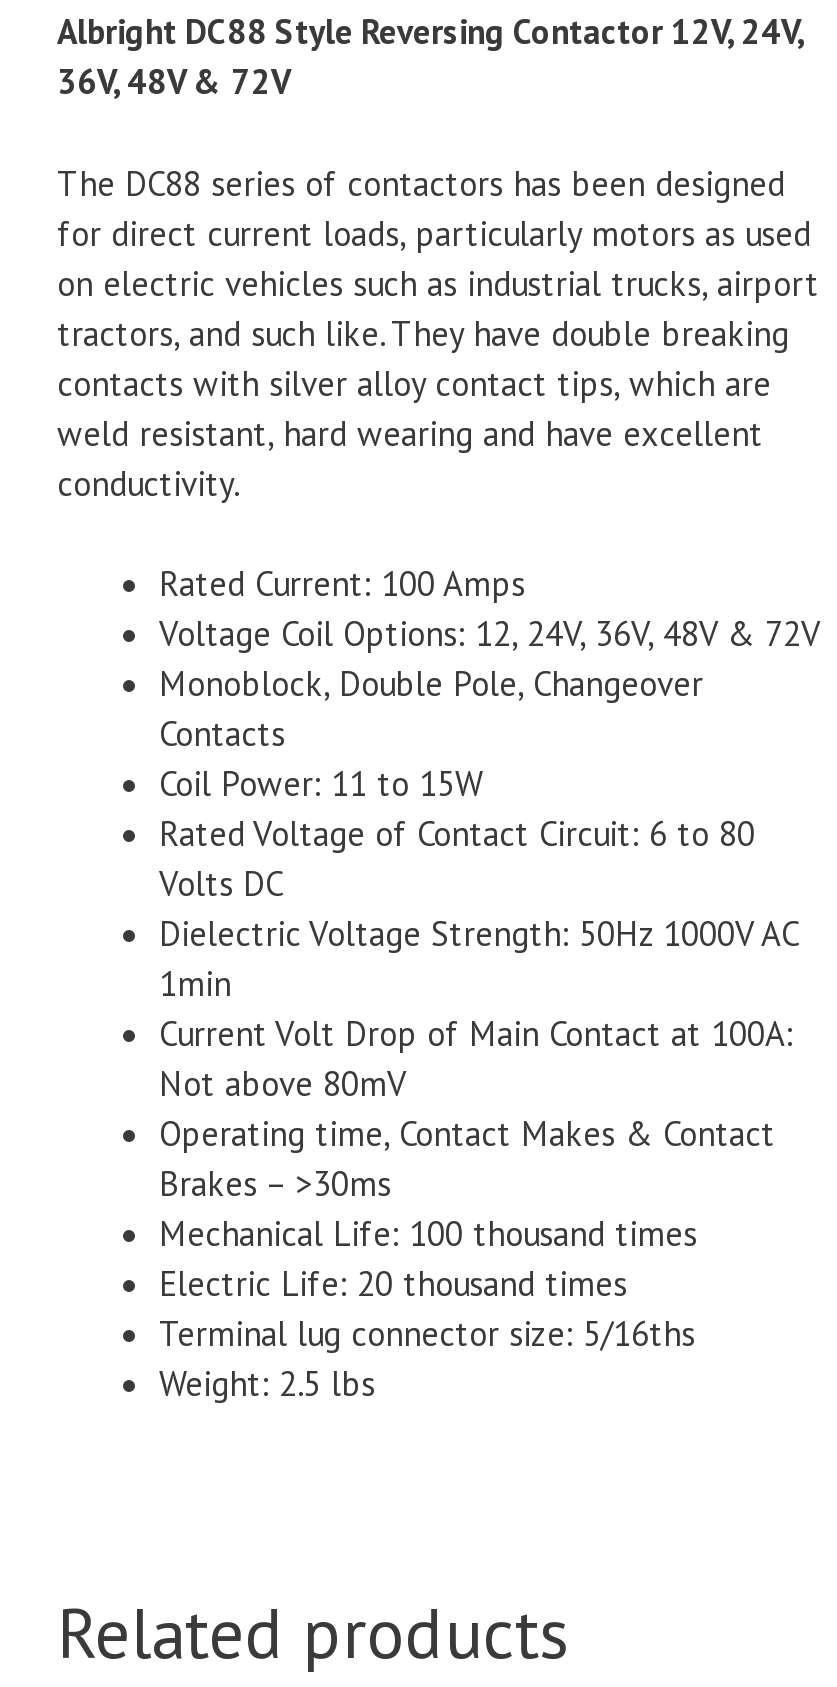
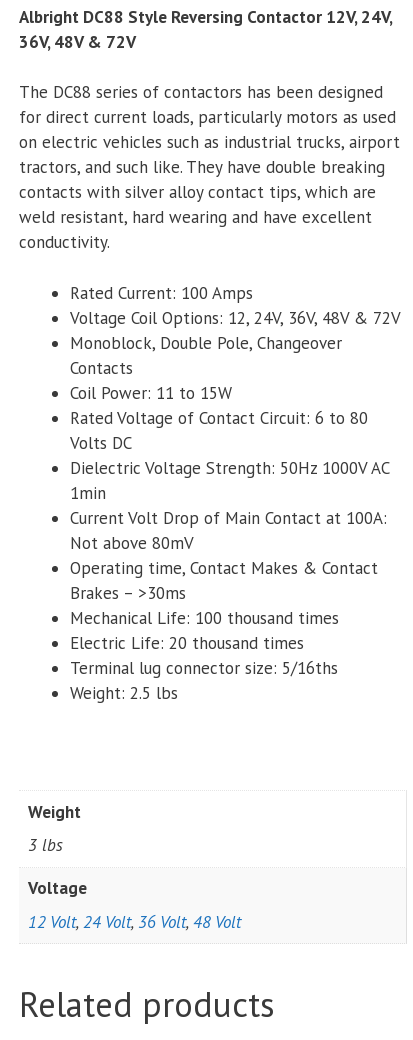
none -> [27,801,240,933] Weight | 3 lbs | Voltage | 12 Volt, 24 Volt, 36 Volt, 48 Volt

